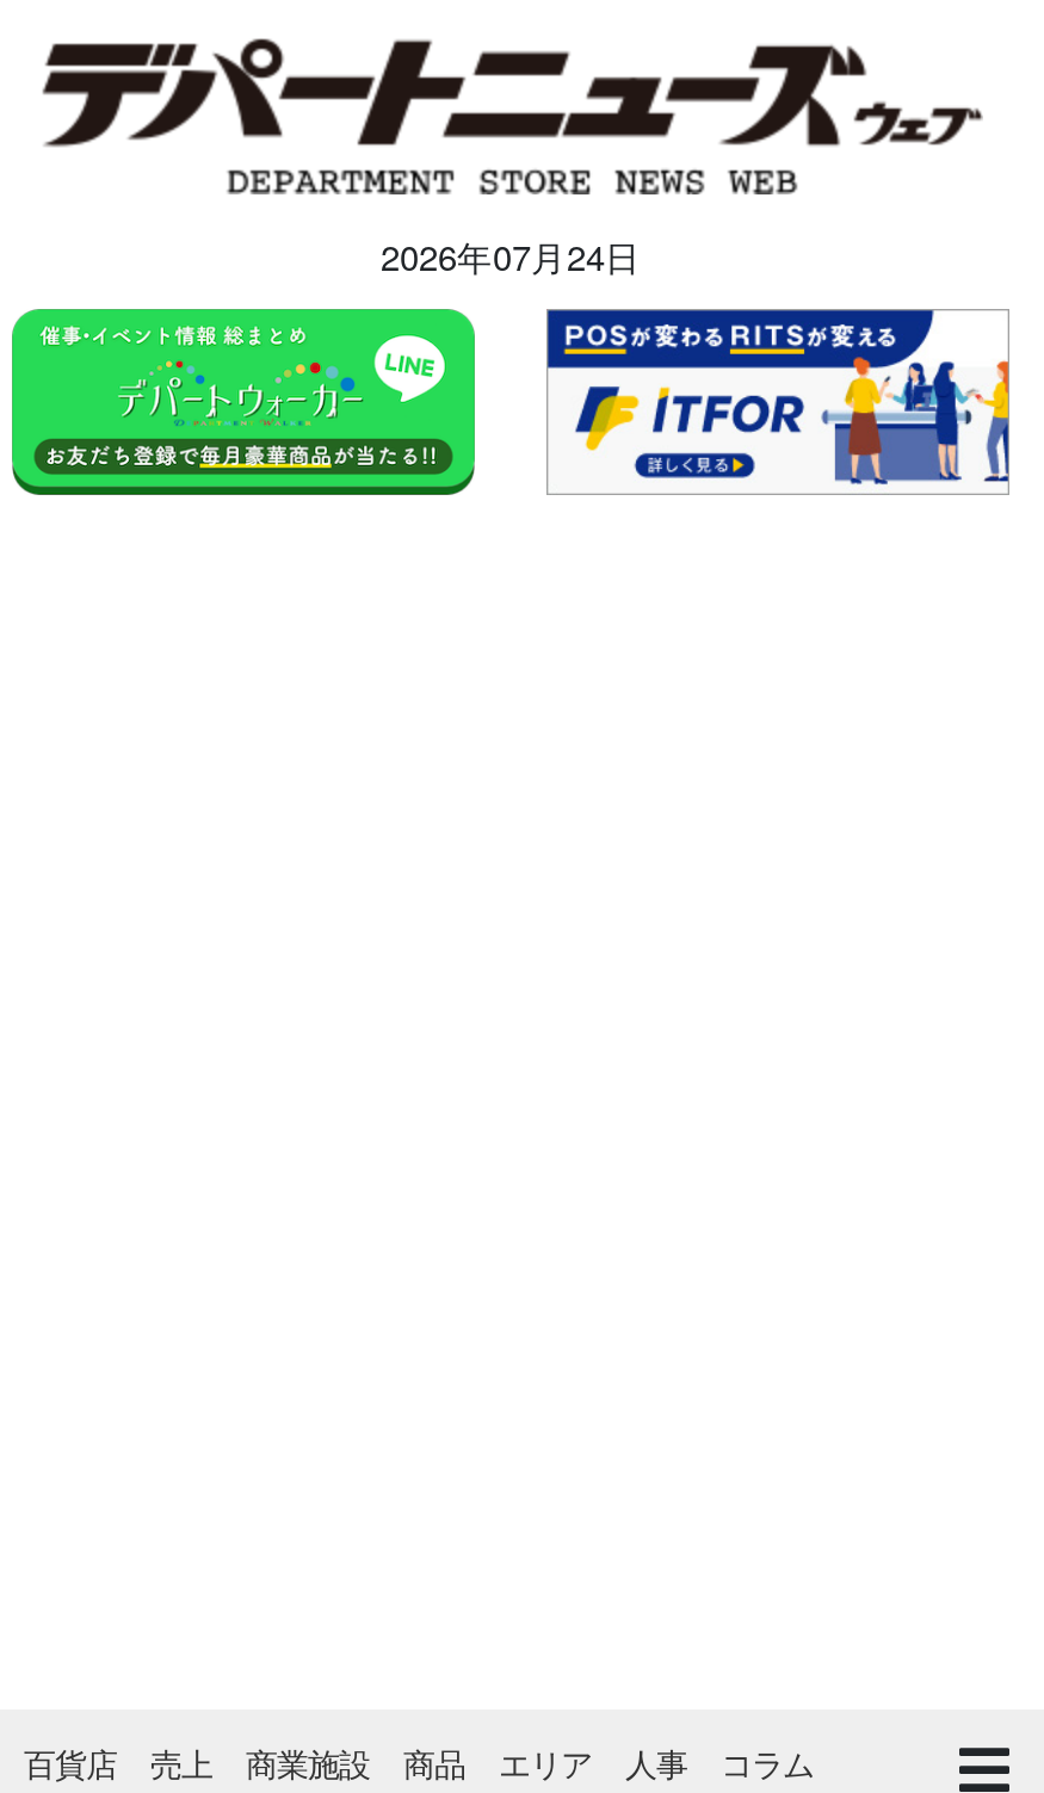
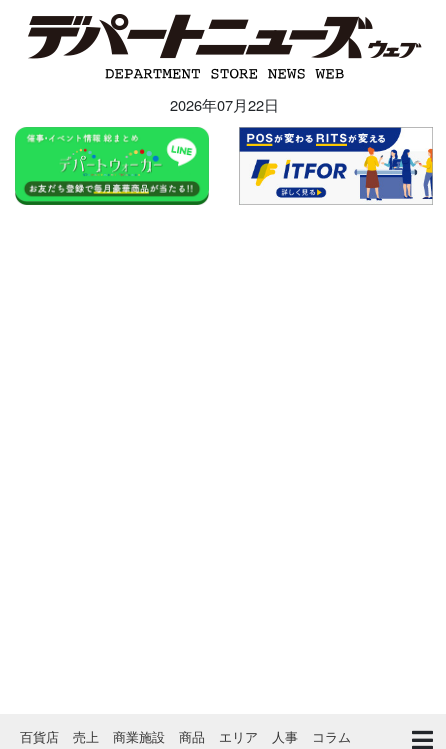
[381,230,641,280] 2026年07月24日 -> [169,94,278,115] 2026年07月22日

